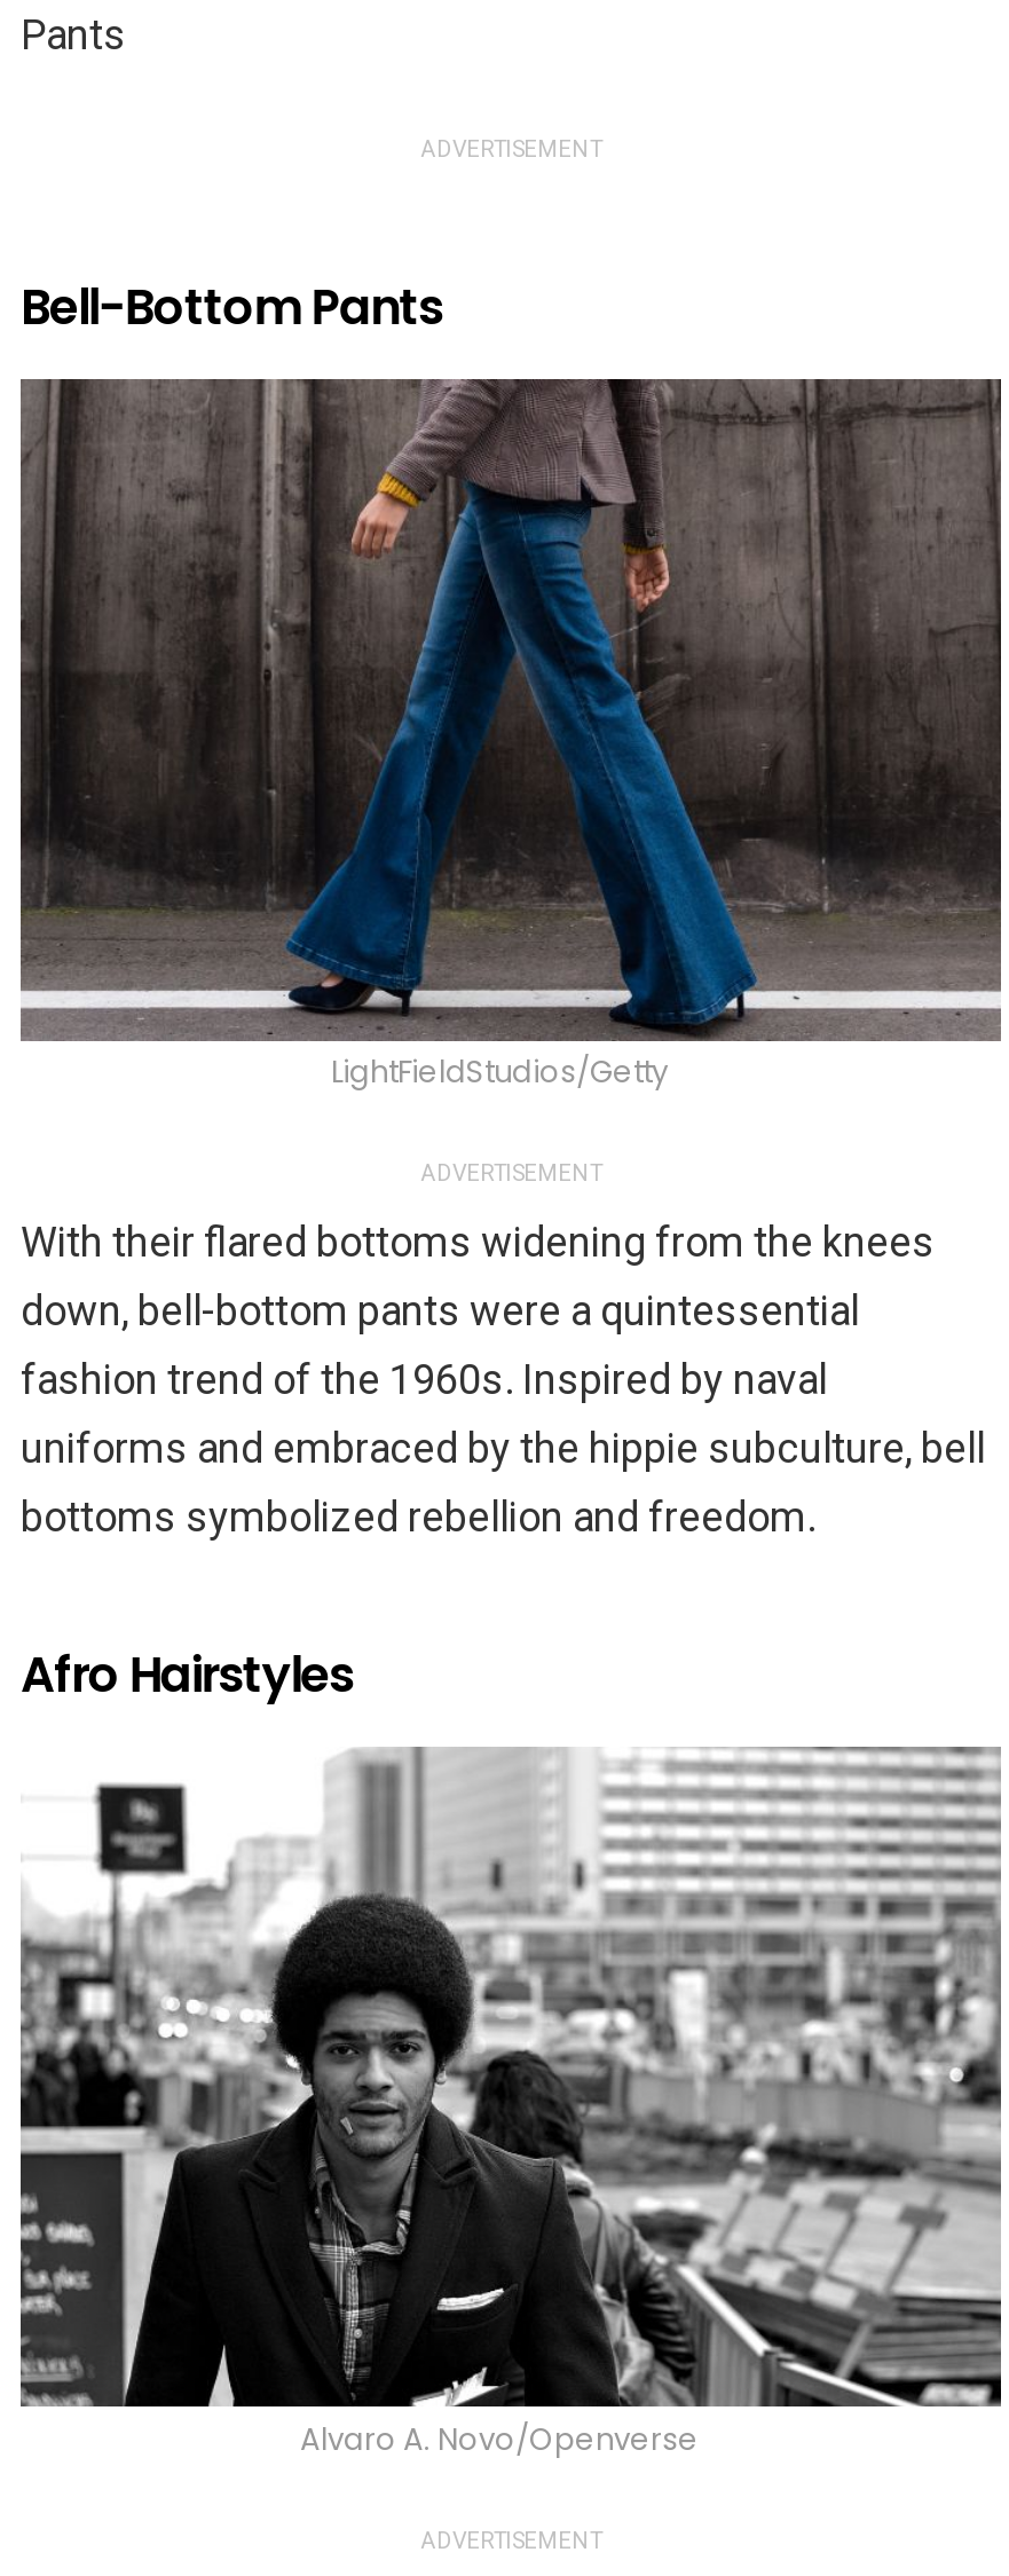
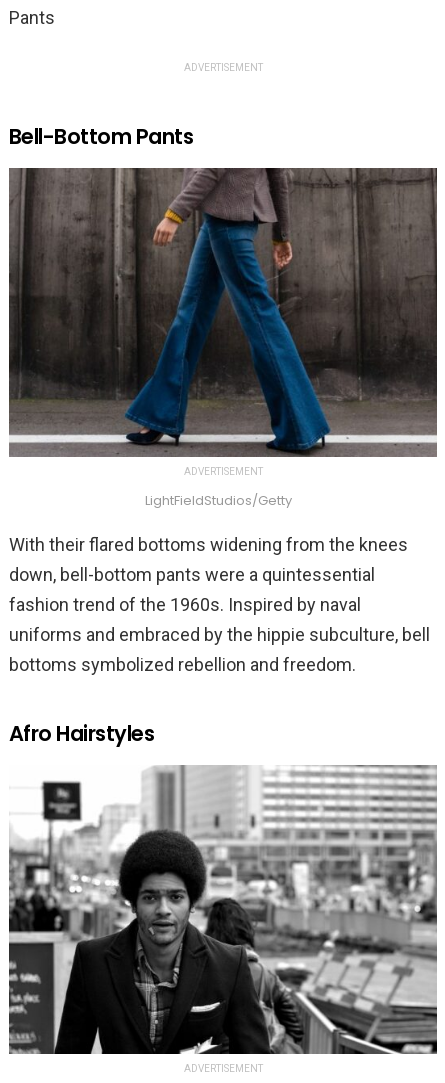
moved [331,1051,668,1094] -> [144,491,291,510]: LightFieldStudios/Getty
[300,2418,699,2461] Alvaro A. Novo/Openverse -> none

